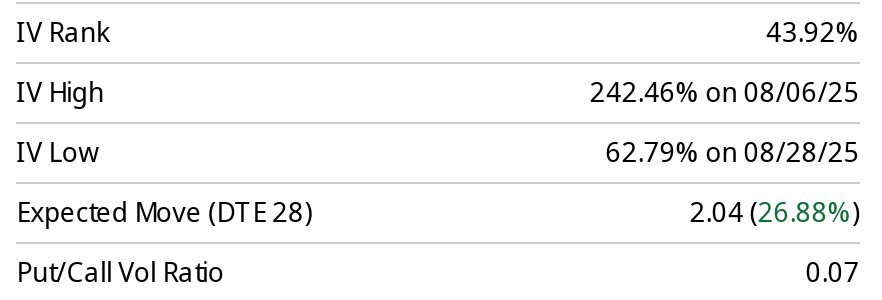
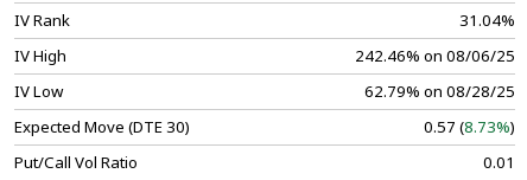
[766,13,860,49] 43.92% -> [459,9,515,30] 31.04%
[16,193,312,229] Expected Move (DTE 28) -> [14,116,190,137] Expected Move (DTE 30)
[690,193,860,229] 2.04 (26.88%) -> [424,116,515,137] 0.57 (8.73%)
[806,253,860,289] 0.07 -> [483,151,515,172] 0.01

